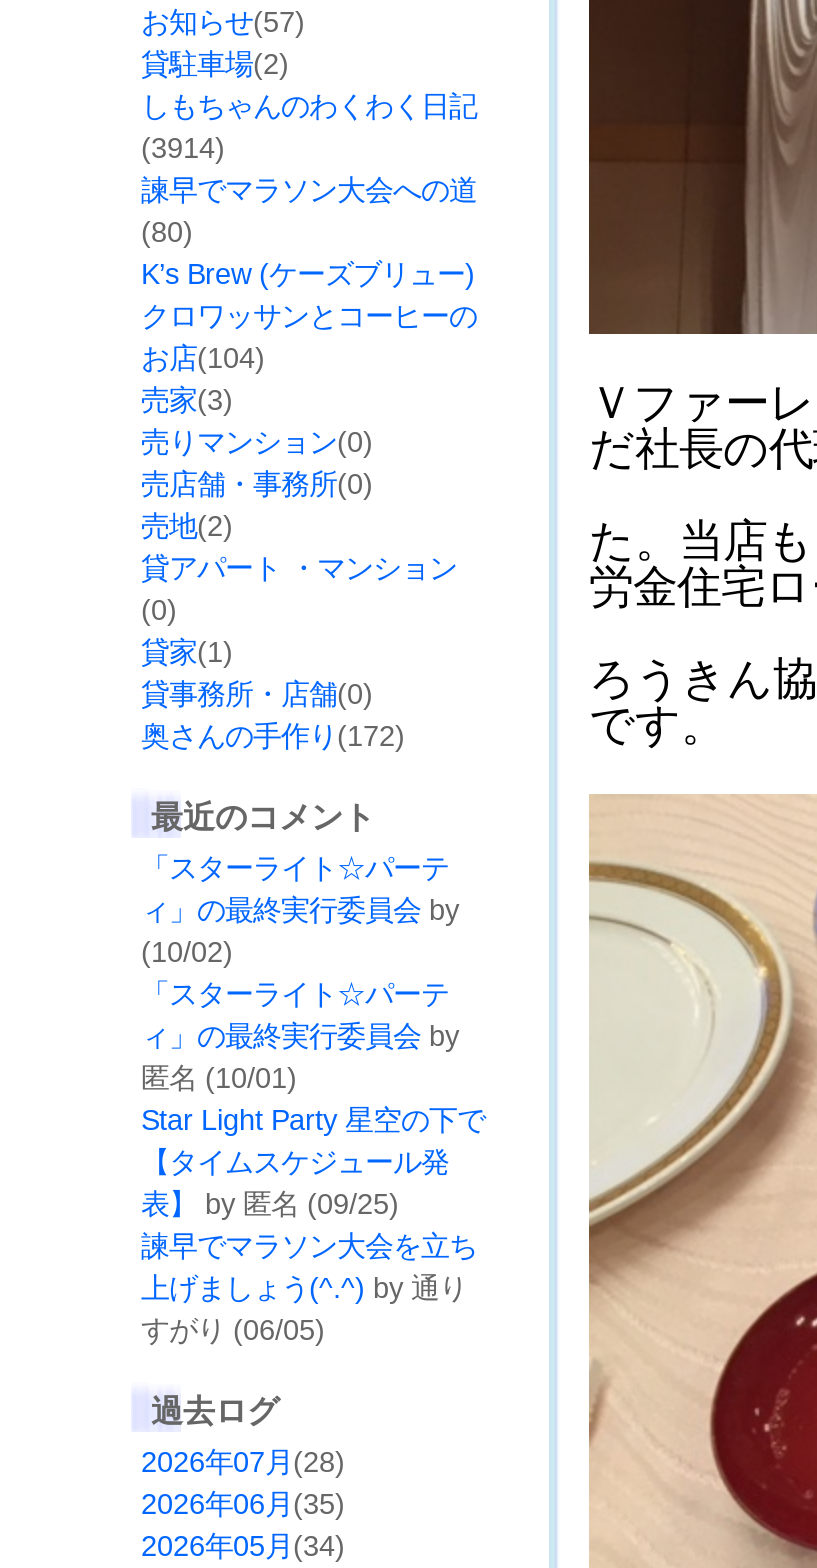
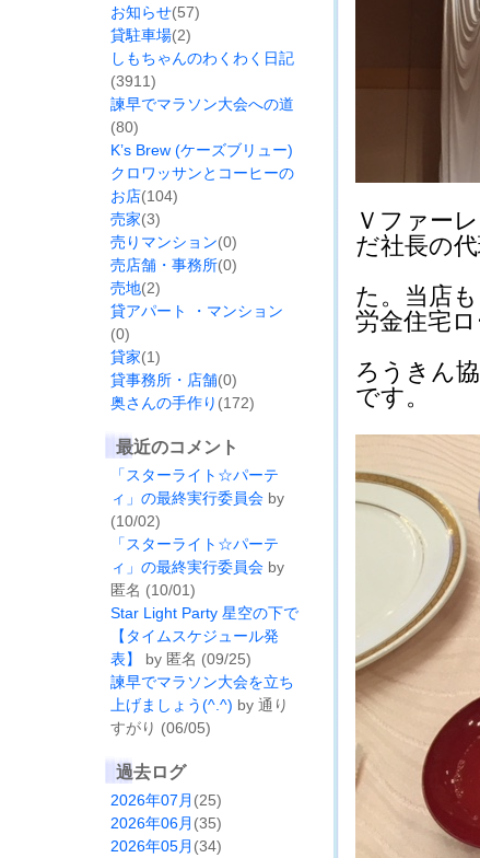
[141,132,225,164] (3914) -> [110,72,156,90] (3911)
[141,1446,345,1478] 2026年07月(28) -> [110,791,222,809] 2026年07月(25)

